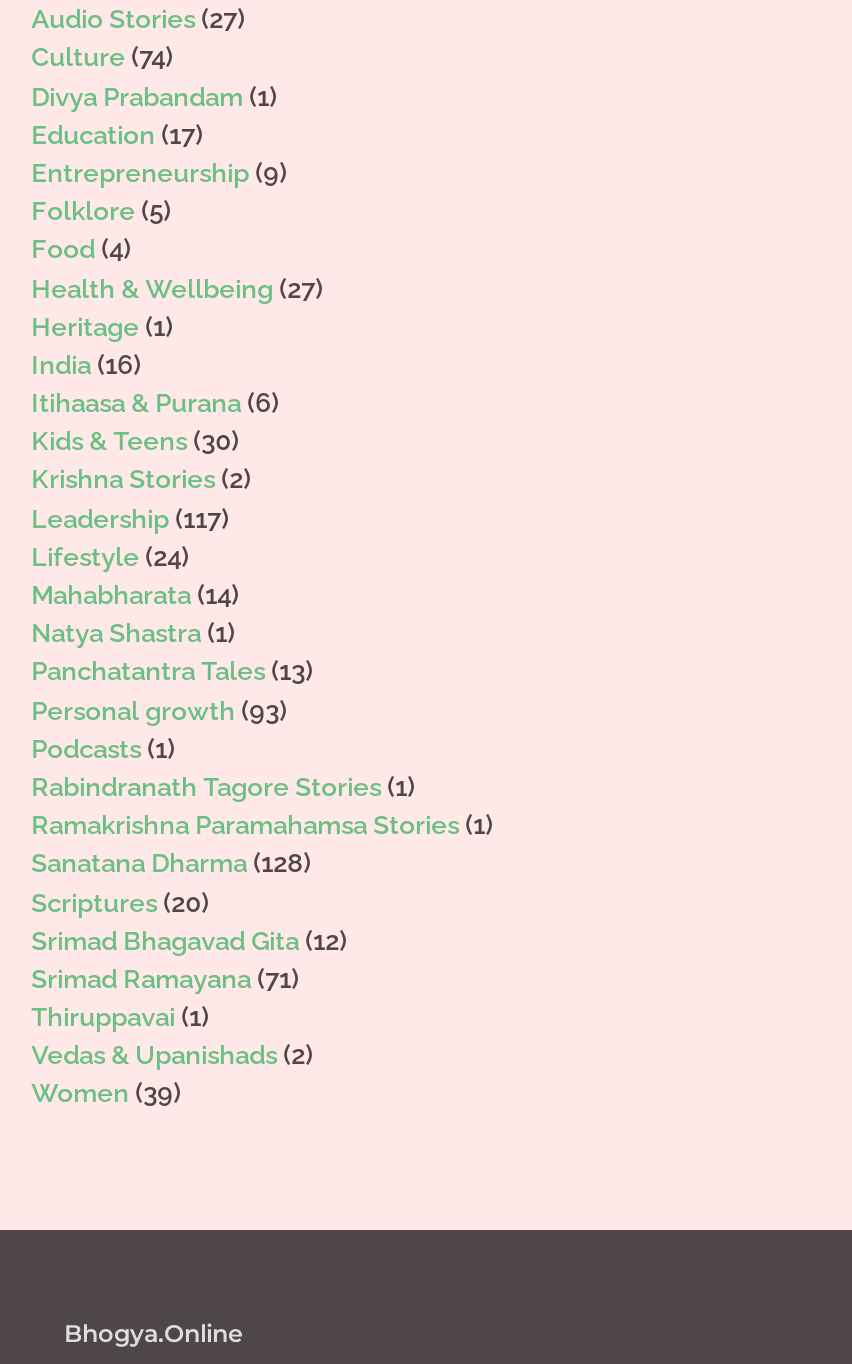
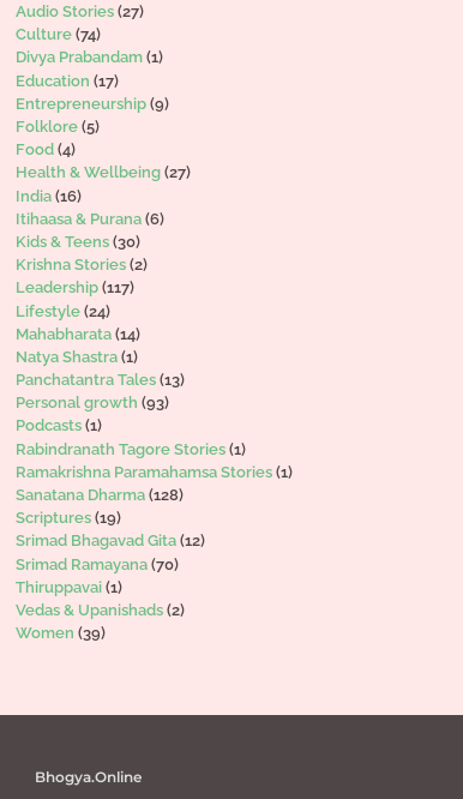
[31,311,173,341] Heritage (1) -> none
[31,887,209,917] Scriptures (20) -> [15,509,121,527] Scriptures (19)
[31,964,299,994] Srimad Ramayana (71) -> [15,555,178,573] Srimad Ramayana (70)

